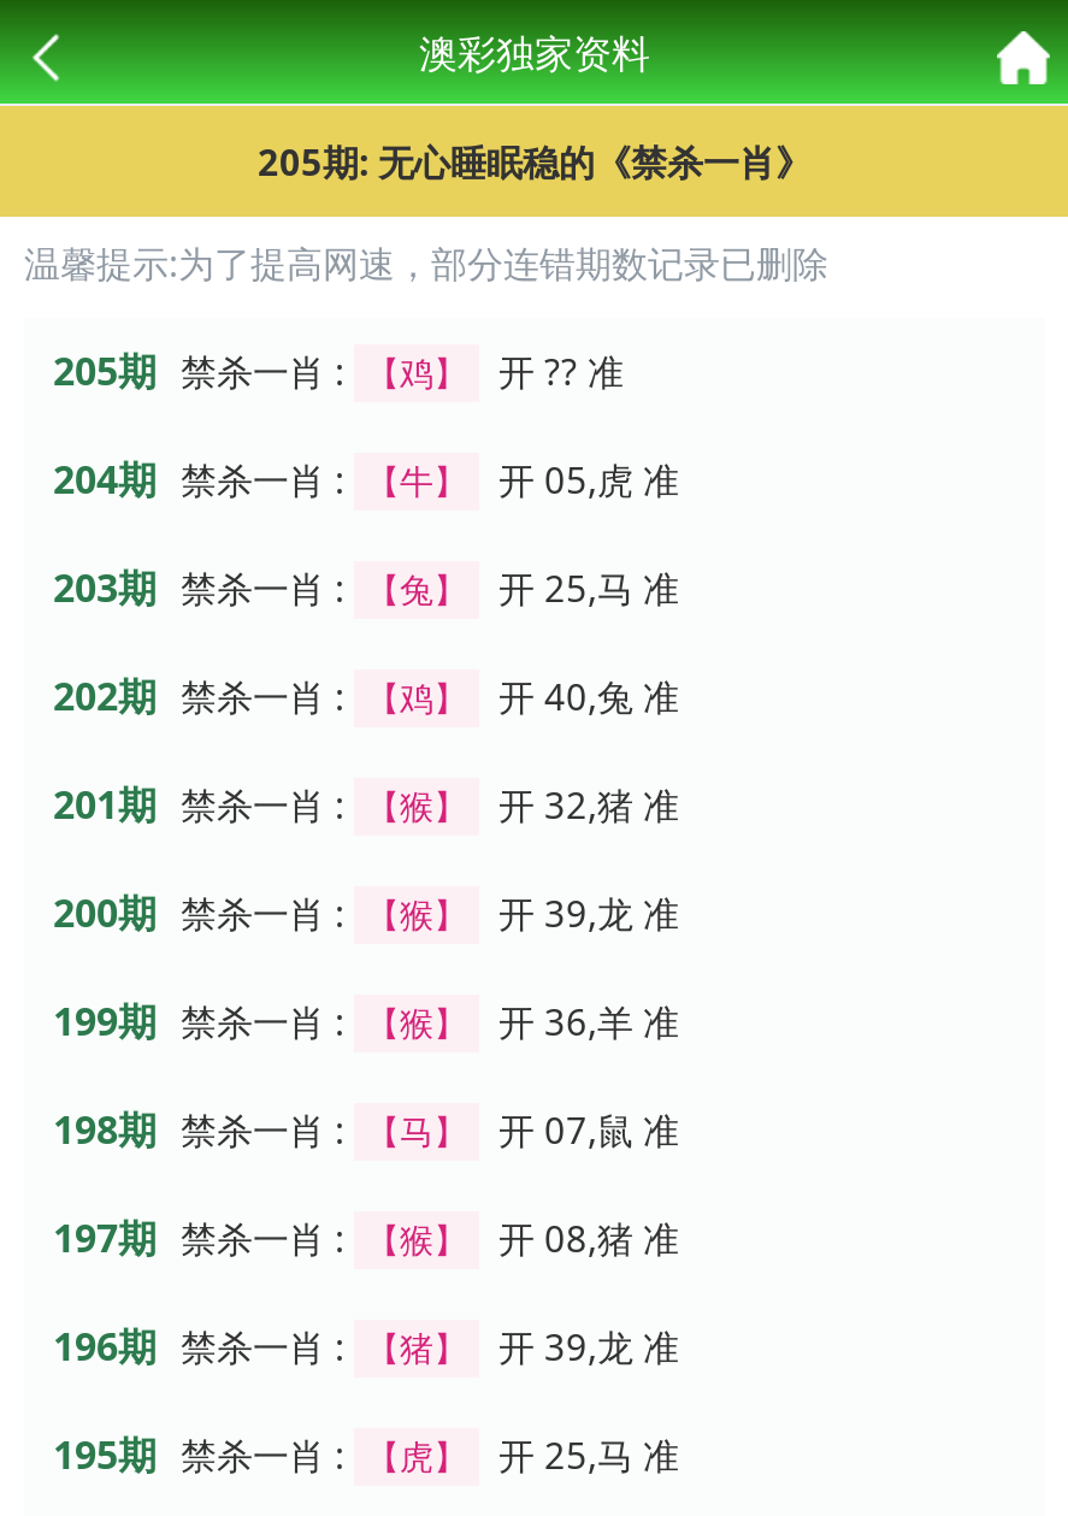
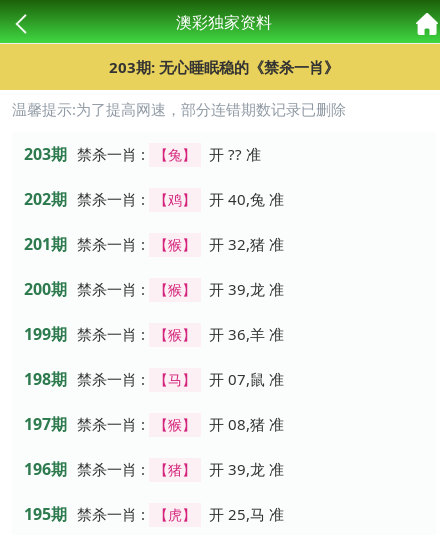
[258,137,812,185] 205期: 无心睡眠稳的《禁杀一肖》 -> [109,57,339,77] 203期: 无心睡眠稳的《禁杀一肖》
[53,344,679,614] 205期 禁杀一肖 : 【鸡】 开 ?? 准 | 204期 禁杀一肖 : 【牛】 开 05,虎 准 | 203期 禁杀一肖 : 【兔】 开 25,马 准 -> [24,143,261,165] 203期 禁杀一肖 : 【兔】 开 ?? 准

